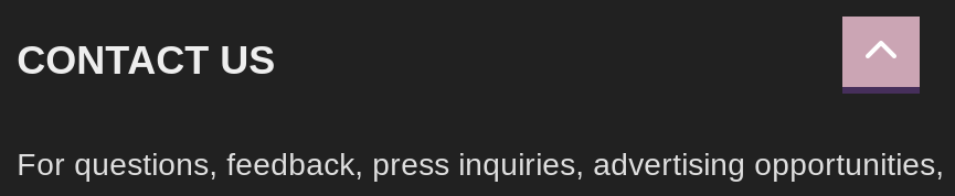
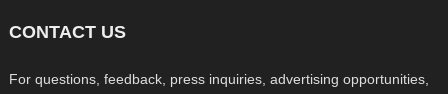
[840,13,922,95] [image] -> none

